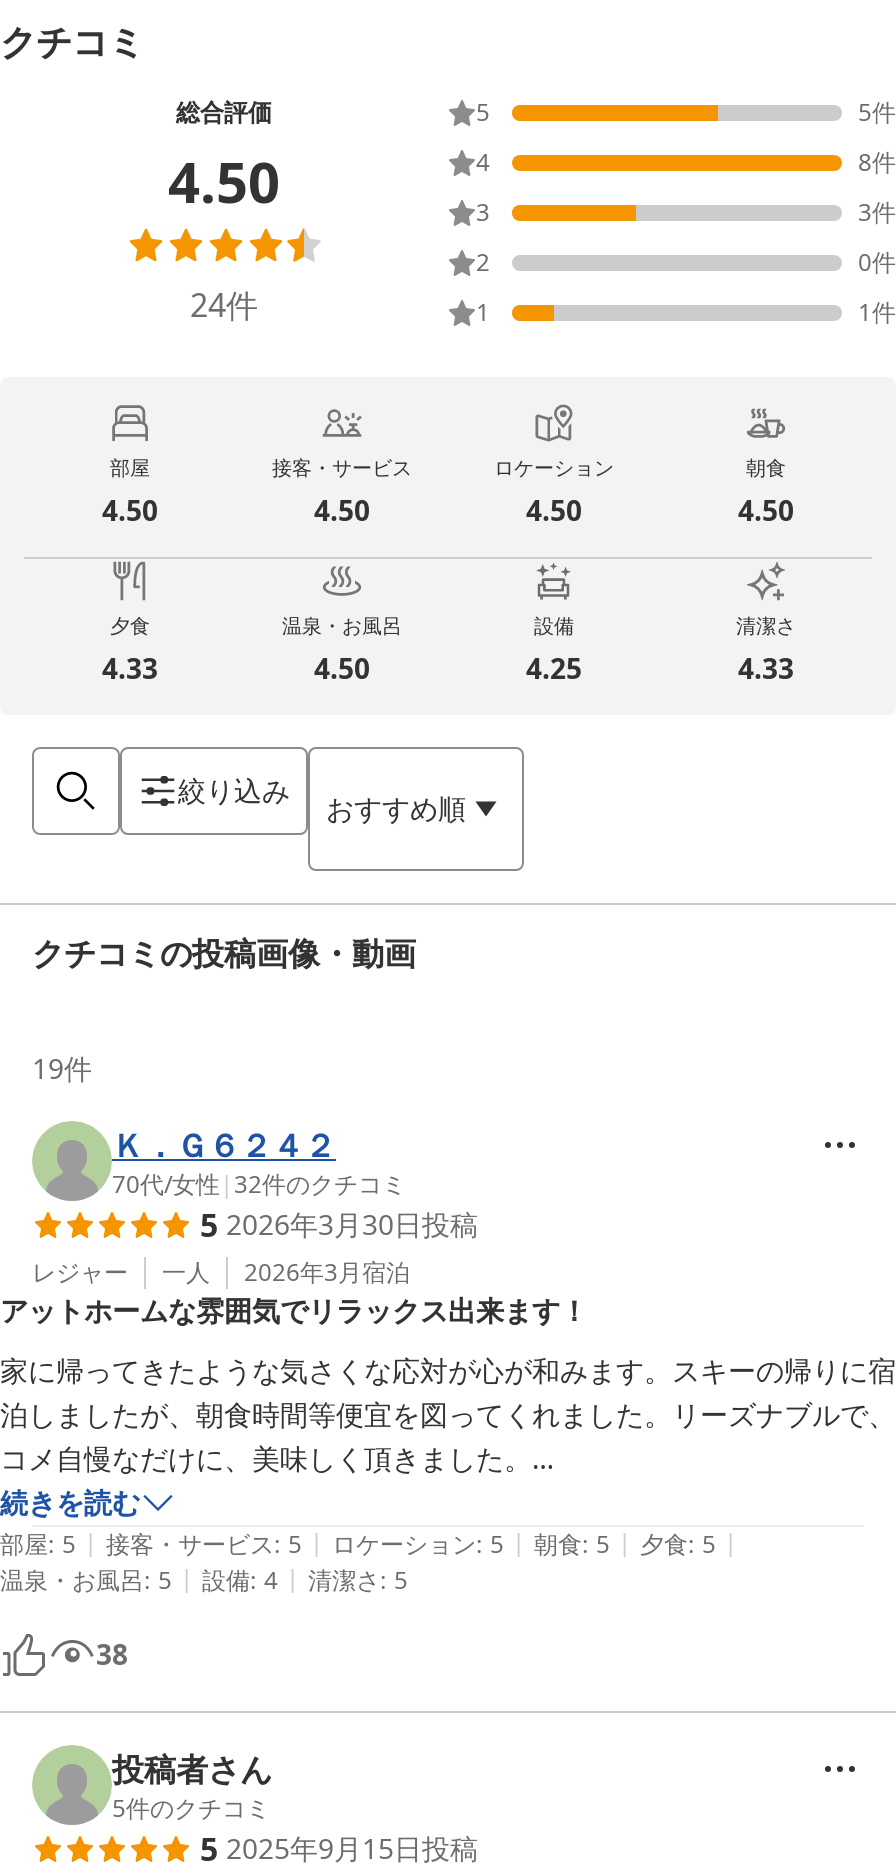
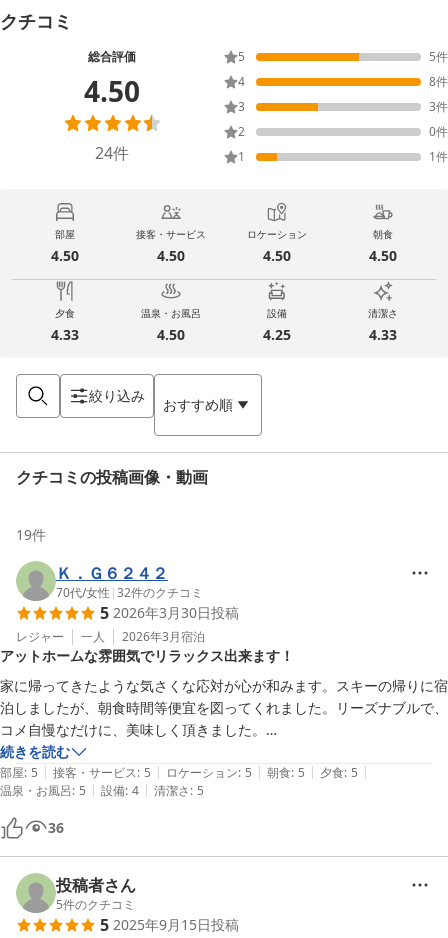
[96,1635,128,1673] 38 -> [48,818,64,837] 36

